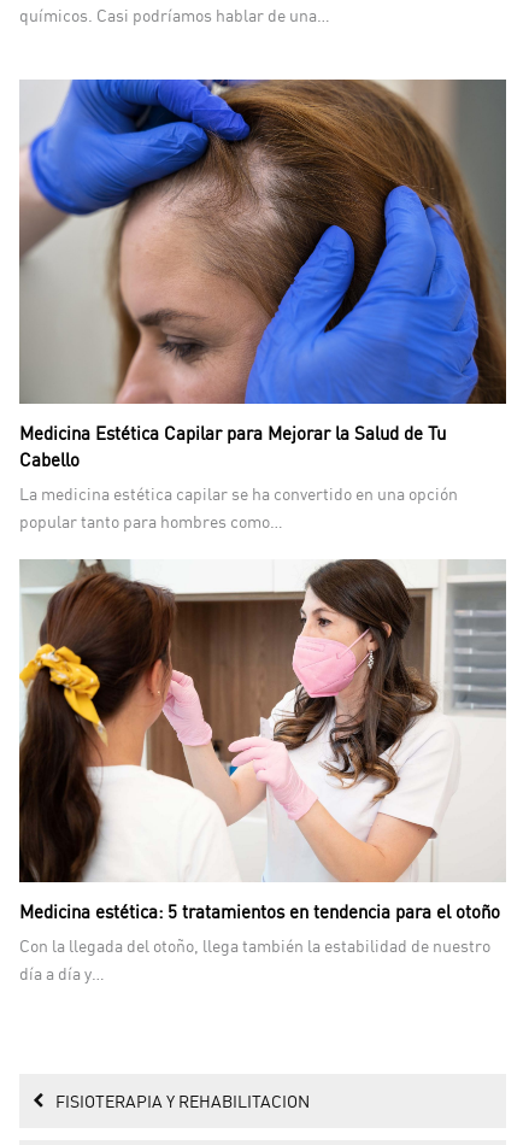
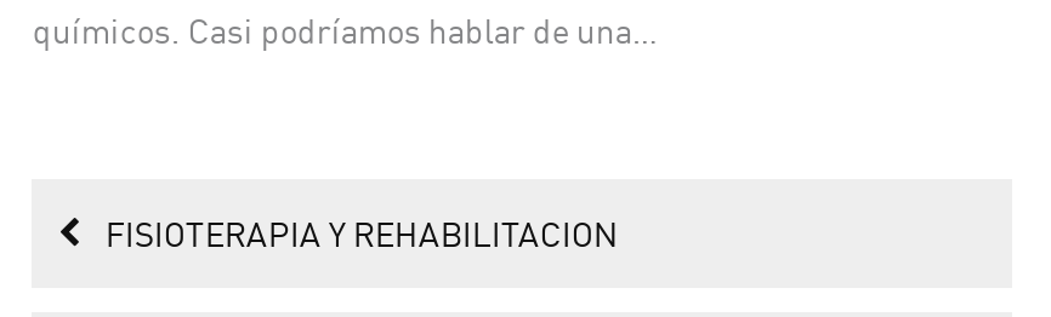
[18,78,507,531] [image] | Medicina Estética Capilar para Mejorar la Salud de Tu | Cabello | La medicina estética capilar se ha convertido en una opción | popular tanto para hombres como… -> none
[18,558,507,983] [image] | Medicina estética: 5 tratamientos en tendencia para el otoño | Con la llegada del otoño, llega también la estabilidad de nuestro | día a día y… -> none

